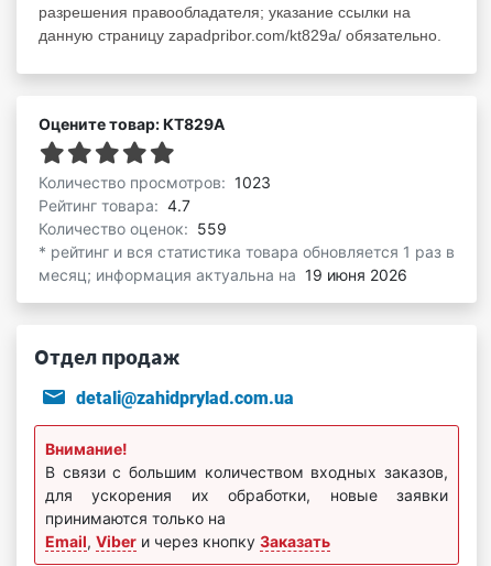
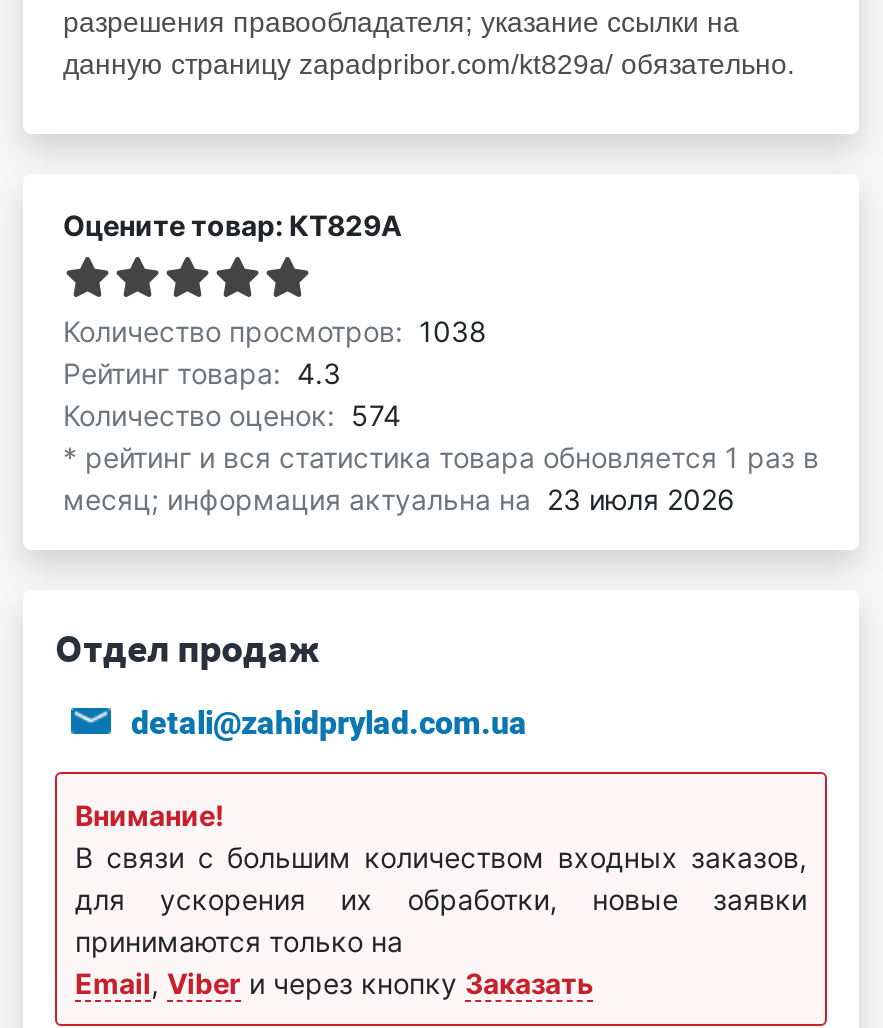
[39,173,271,191] Количество просмотров: 1023 -> [63,314,487,348] Количество просмотров: 1038
[39,196,190,215] Рейтинг товара: 4.7 -> [63,356,341,390] Рейтинг товара: 4.3
[39,219,227,238] Количество оценок: 559 -> [63,398,401,432] Количество оценок: 574
[39,265,407,284] месяц; информация актуальна на 19 июня 2026 -> [63,482,735,516] месяц; информация актуальна на 23 июля 2026

